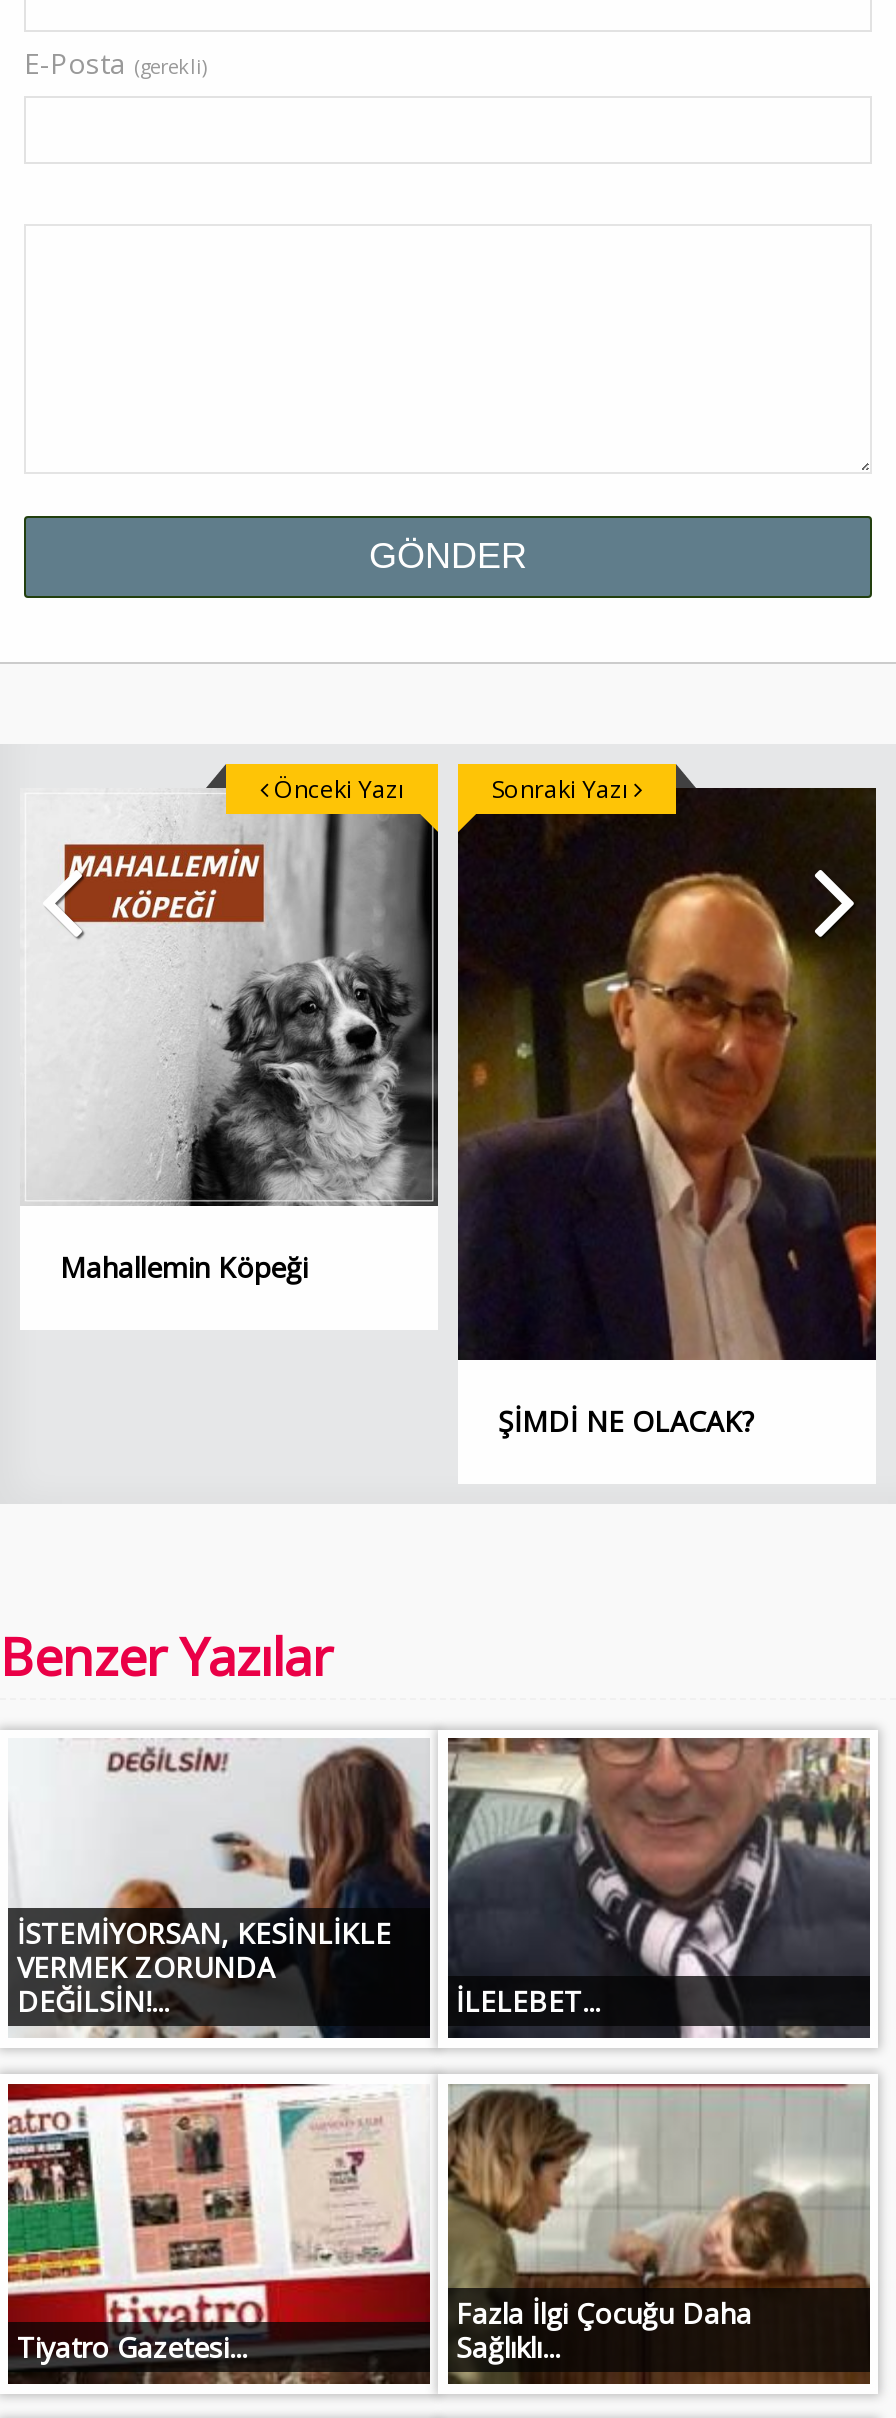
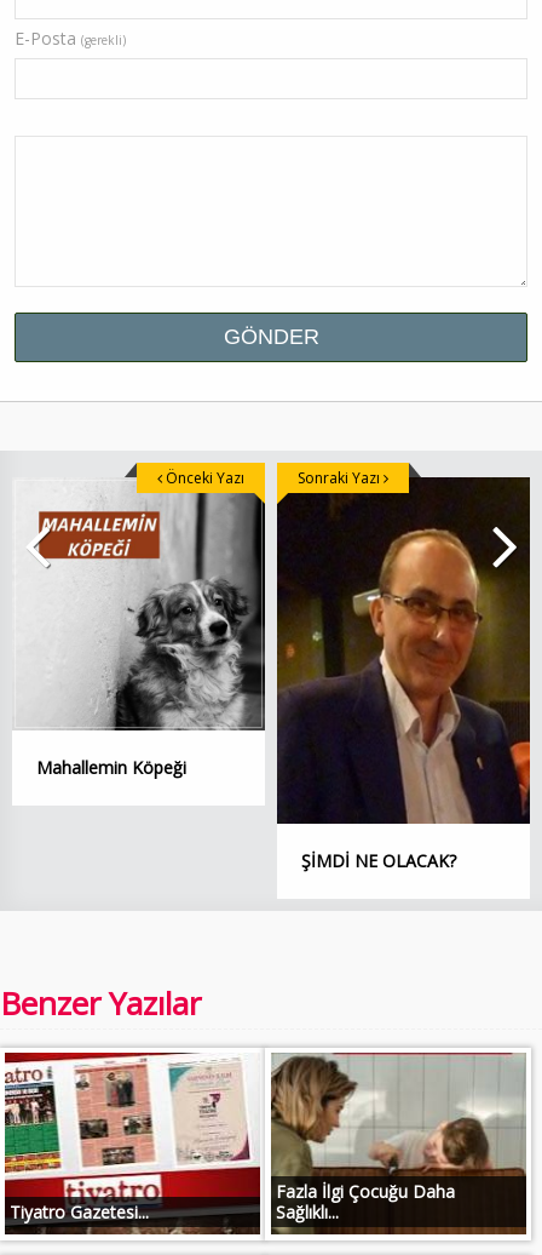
[17,1738,870,2038] [image] | İSTEMİYORSAN, KESİNLİKLE | VERMEK ZORUNDA | DEĞİLSİN!... | İLELEBET... -> none
[106,1744,432,2038] [image] -> none

